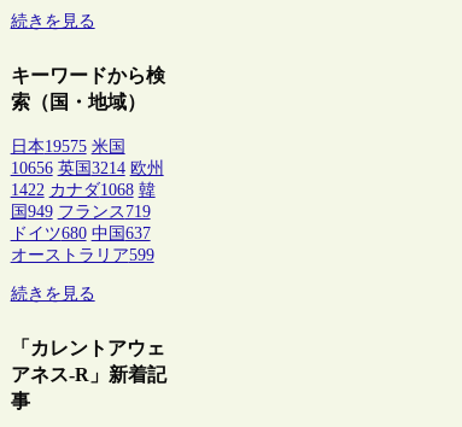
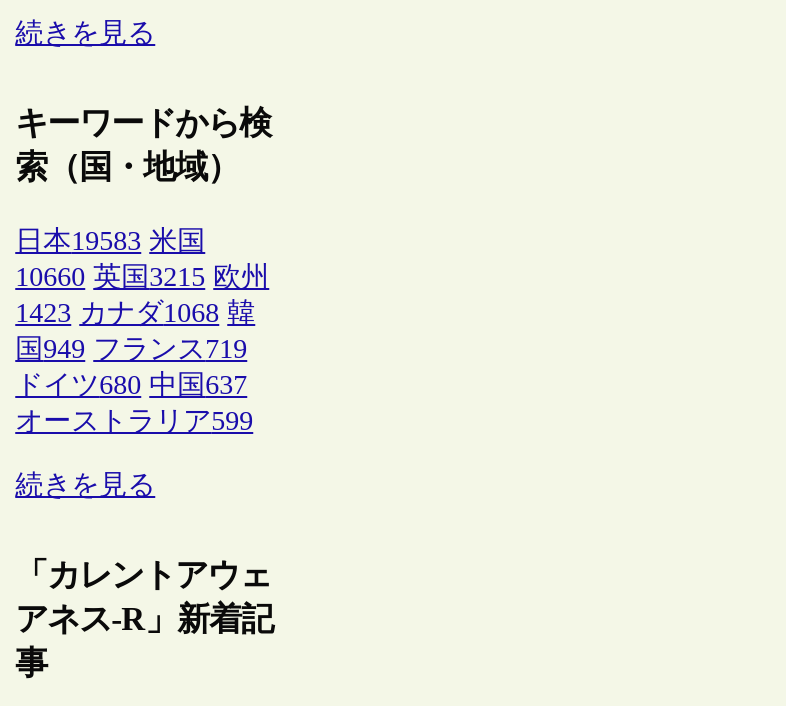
[10,137,125,155] 日本19575 米国 -> [15,226,205,256] 日本19583 米国
[10,159,164,177] 10656 英国3214 欧州 -> [15,262,269,292] 10660 英国3215 欧州
[10,181,155,199] 1422 カナダ1068 韓 -> [15,298,255,328] 1423 カナダ1068 韓

